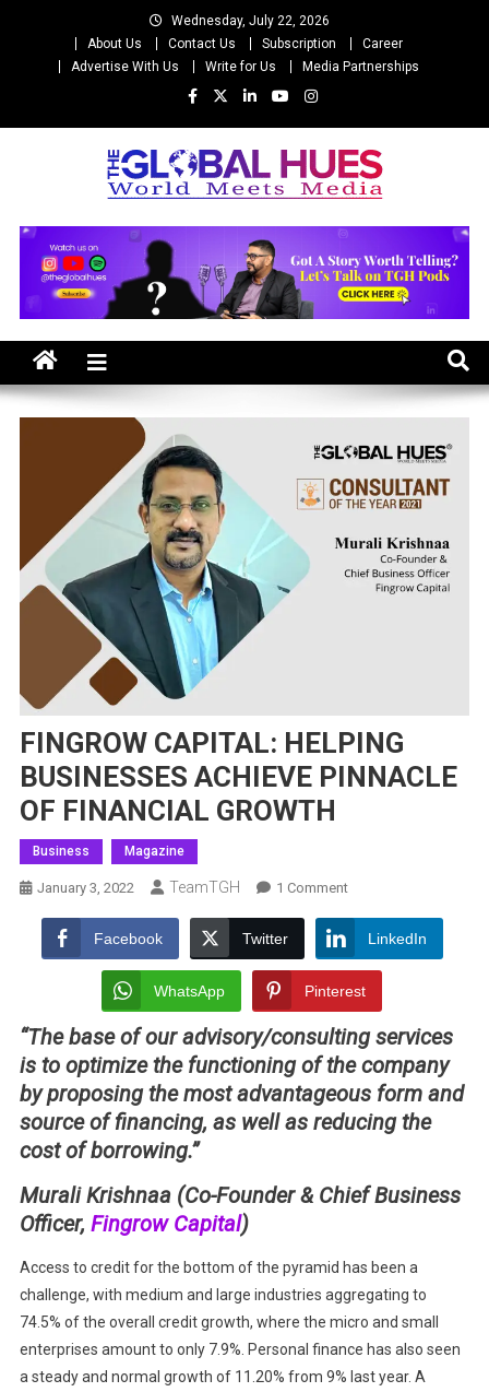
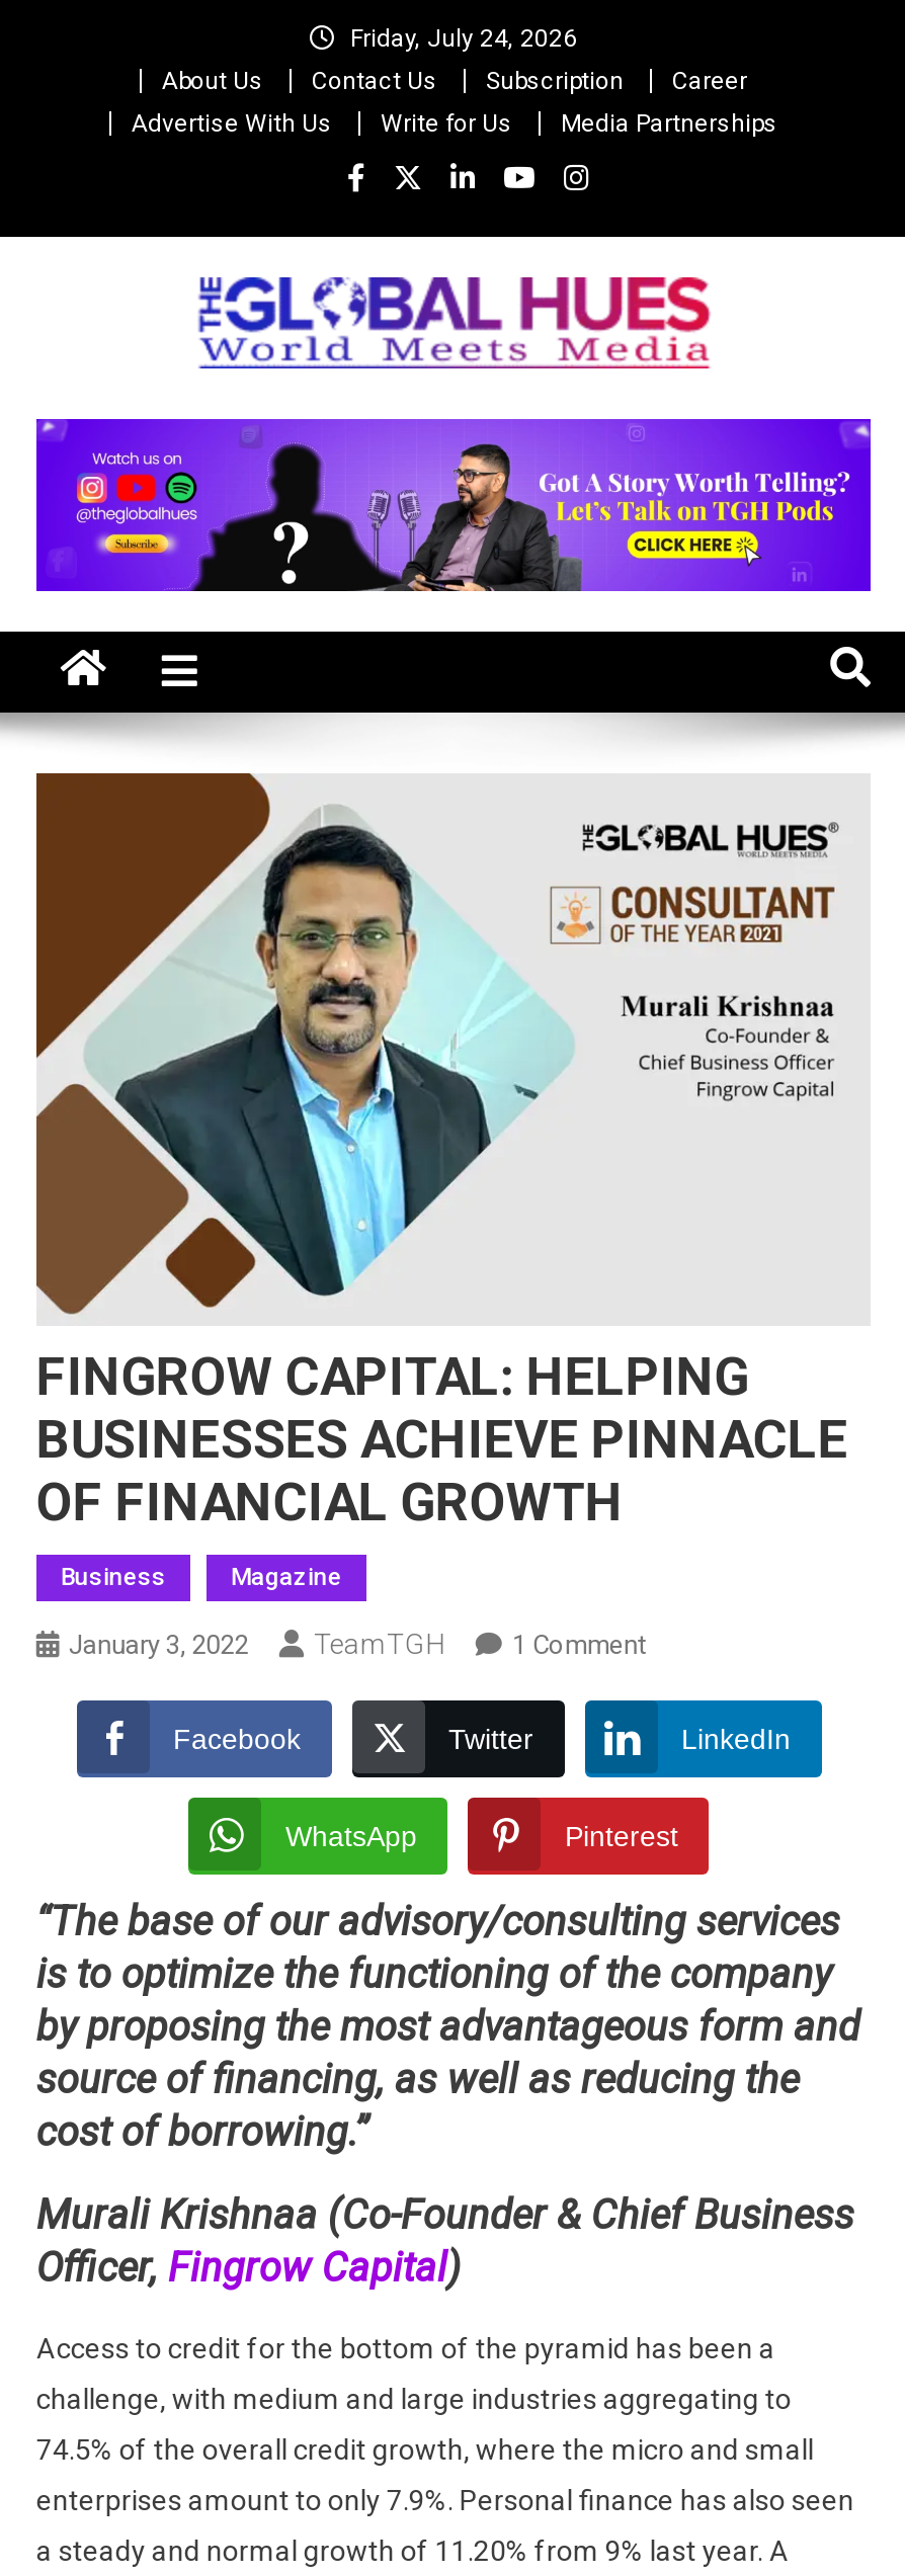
[171,13,329,28] Wednesday, July 22, 2026 -> [350,24,577,53] Friday, July 24, 2026

